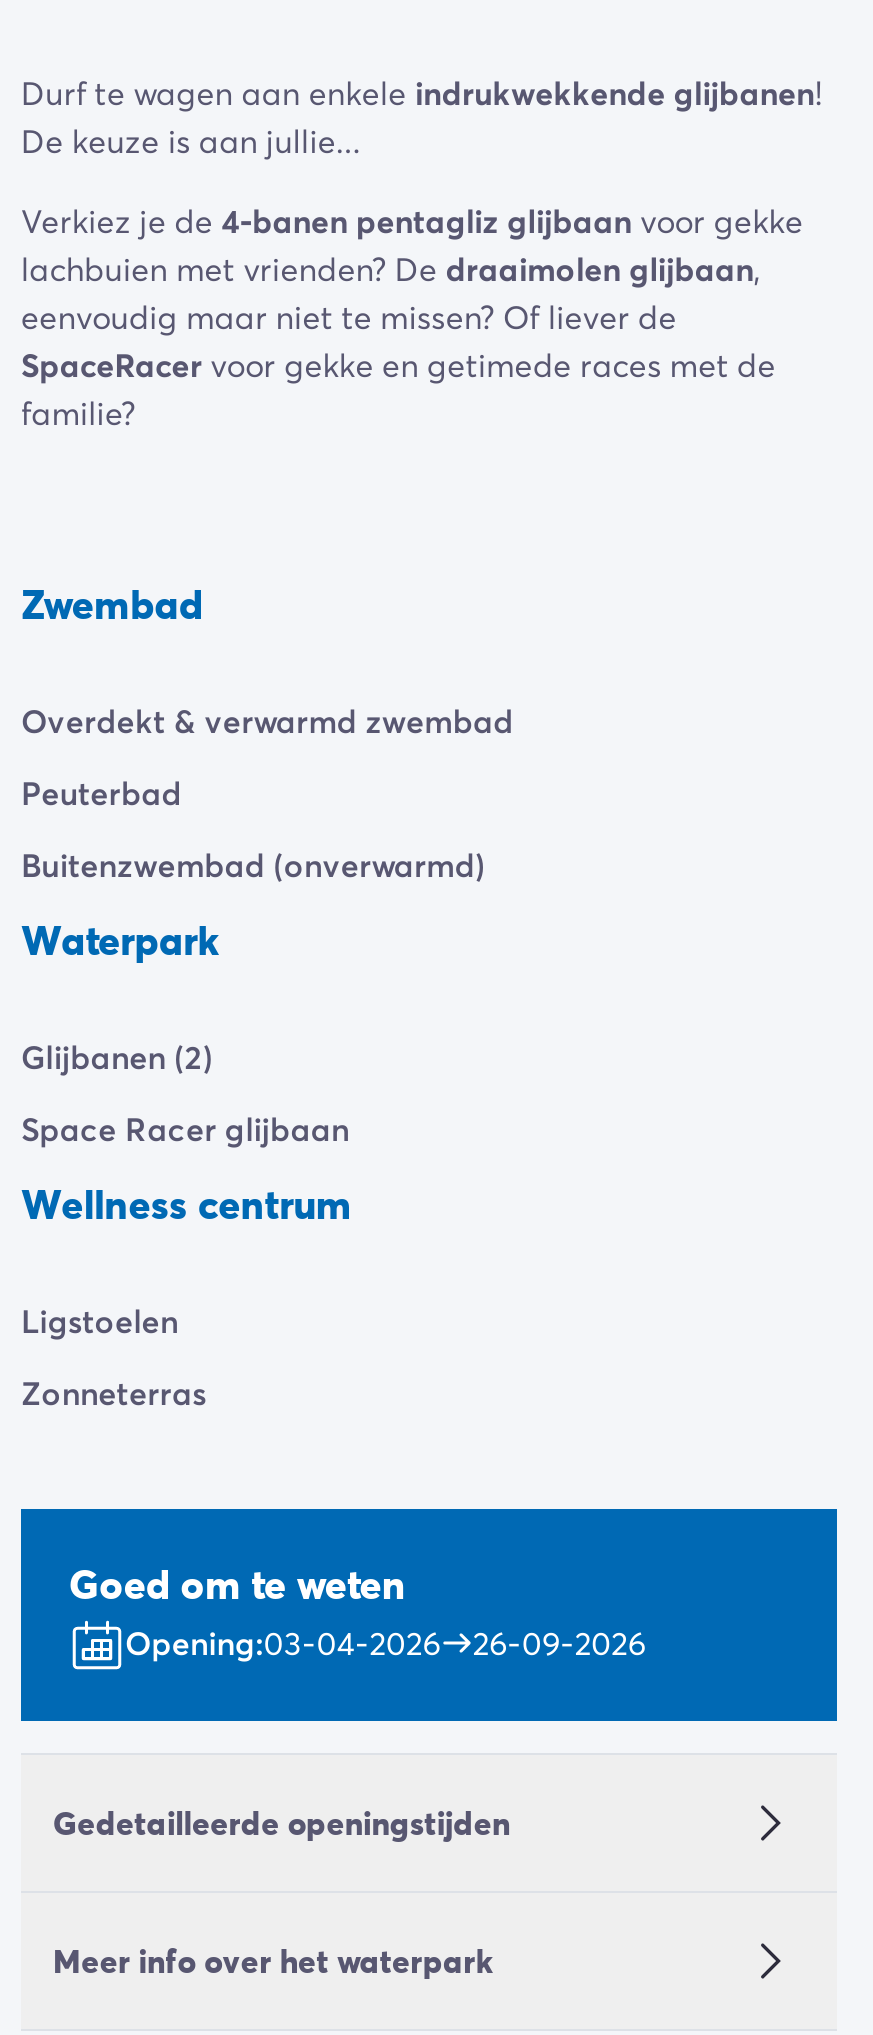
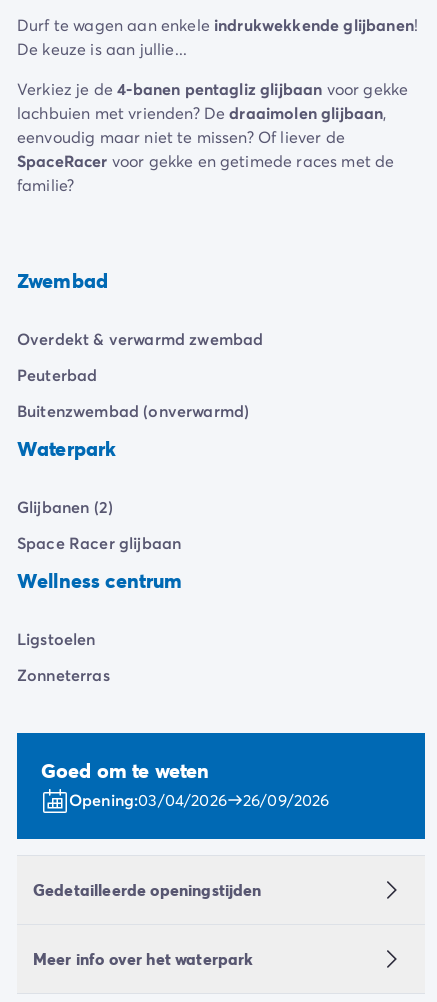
[125,1621,441,1663] Opening:03-04-2026 -> [69,789,227,810] Opening:03/04/2026
[473,1621,646,1663] 26-09-2026 -> [243,789,329,810] 26/09/2026

